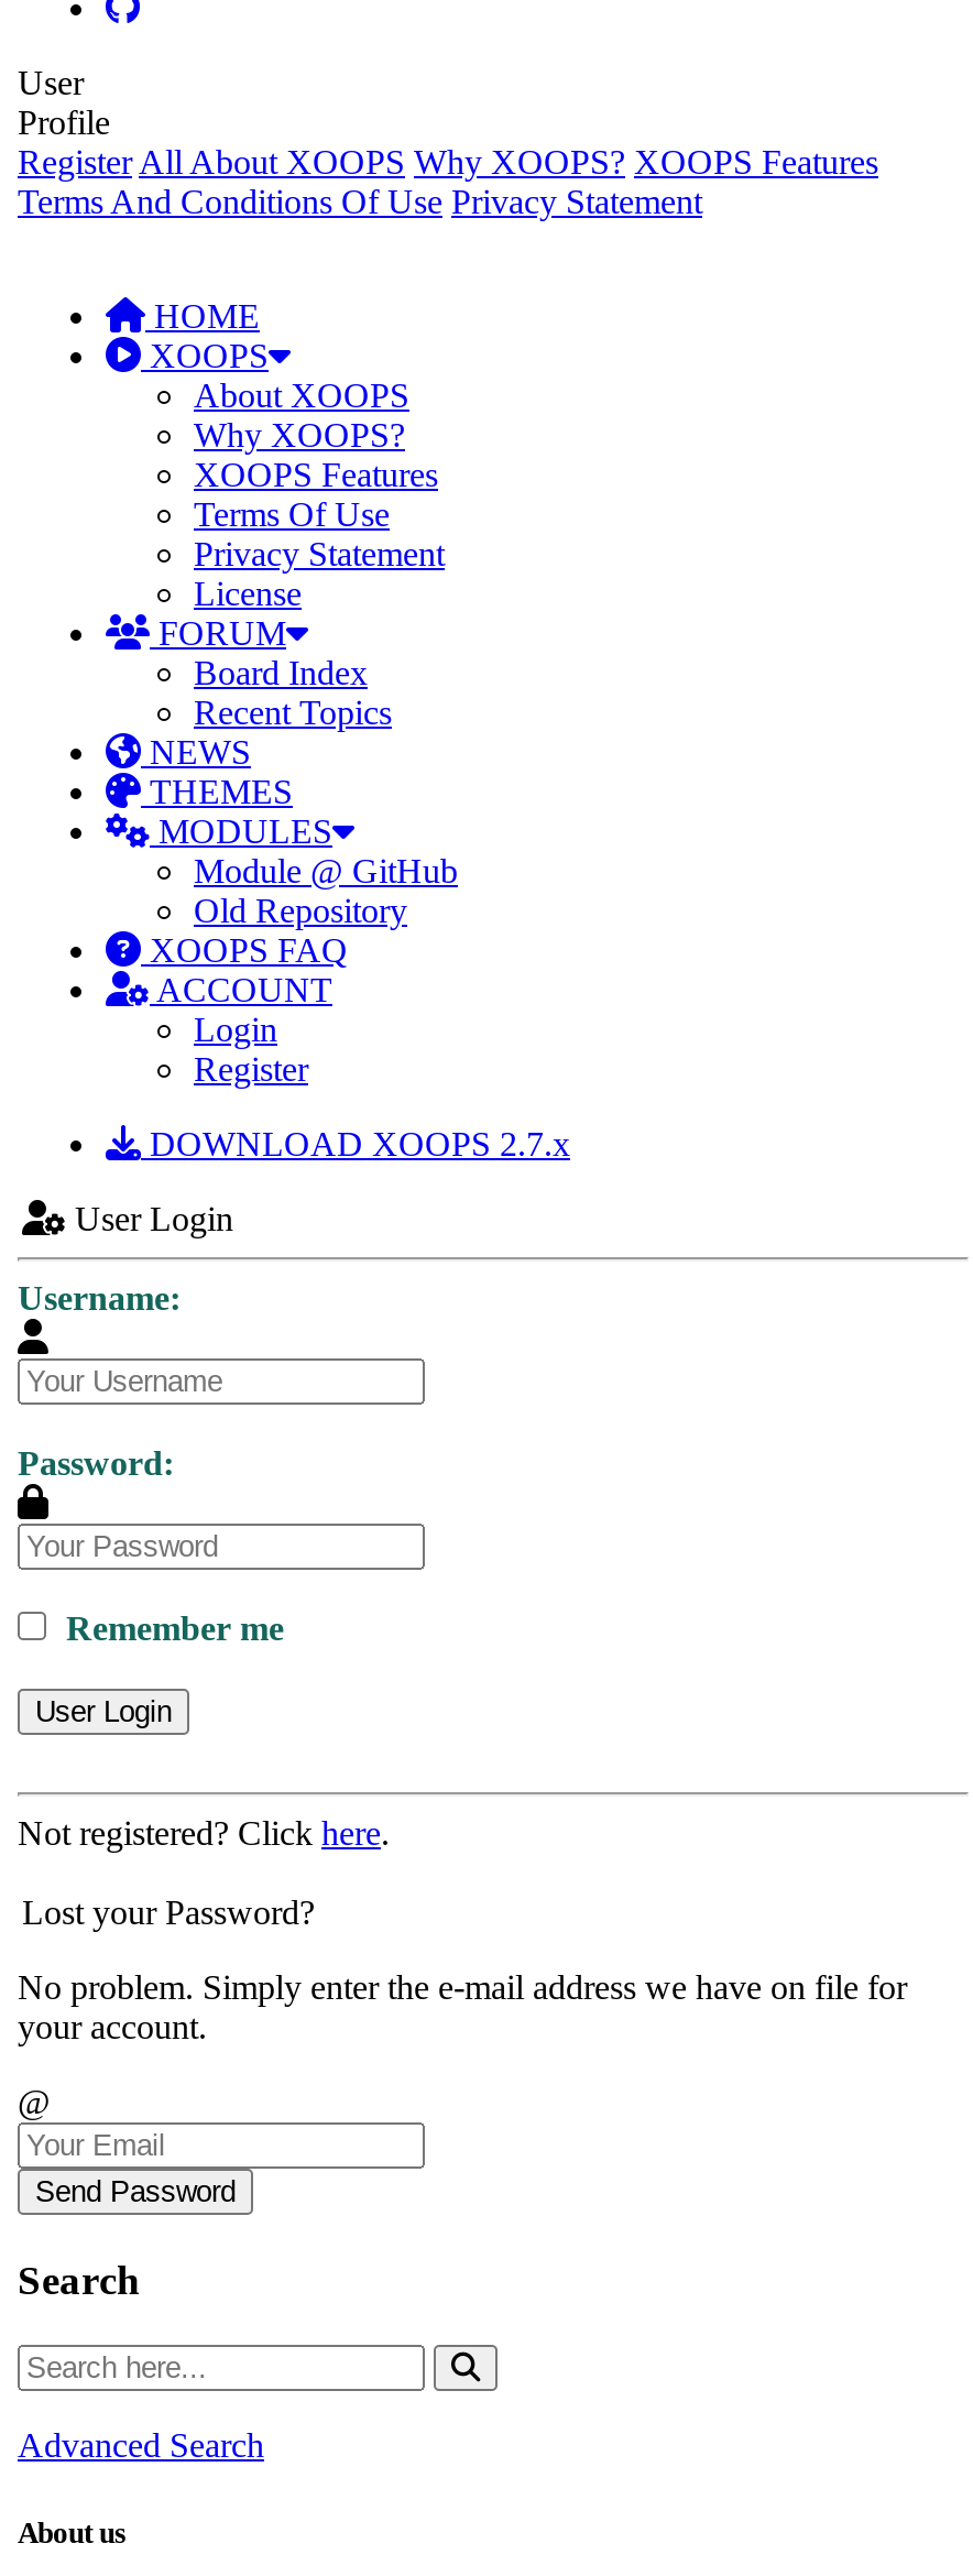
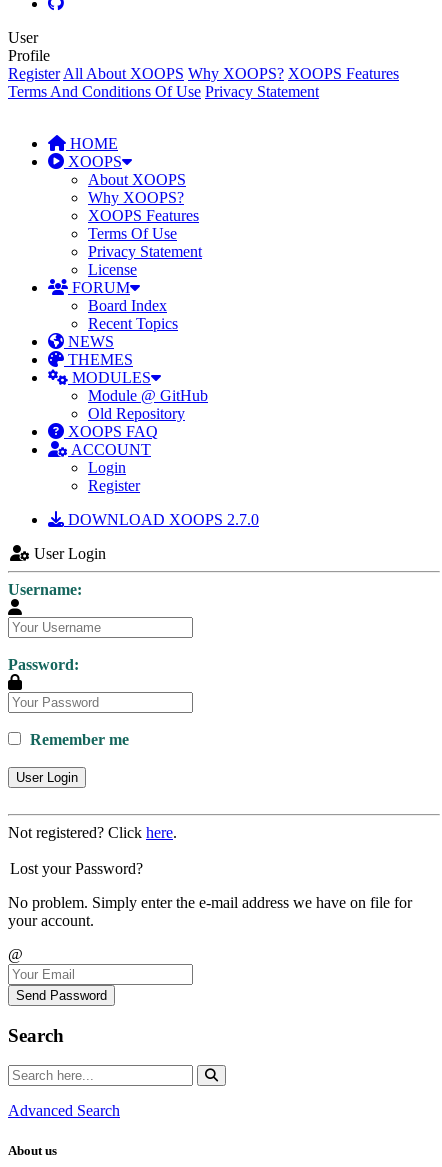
[141,1125,570,1163] DOWNLOAD XOOPS 2.7.x -> [64,511,259,528] DOWNLOAD XOOPS 2.7.0

